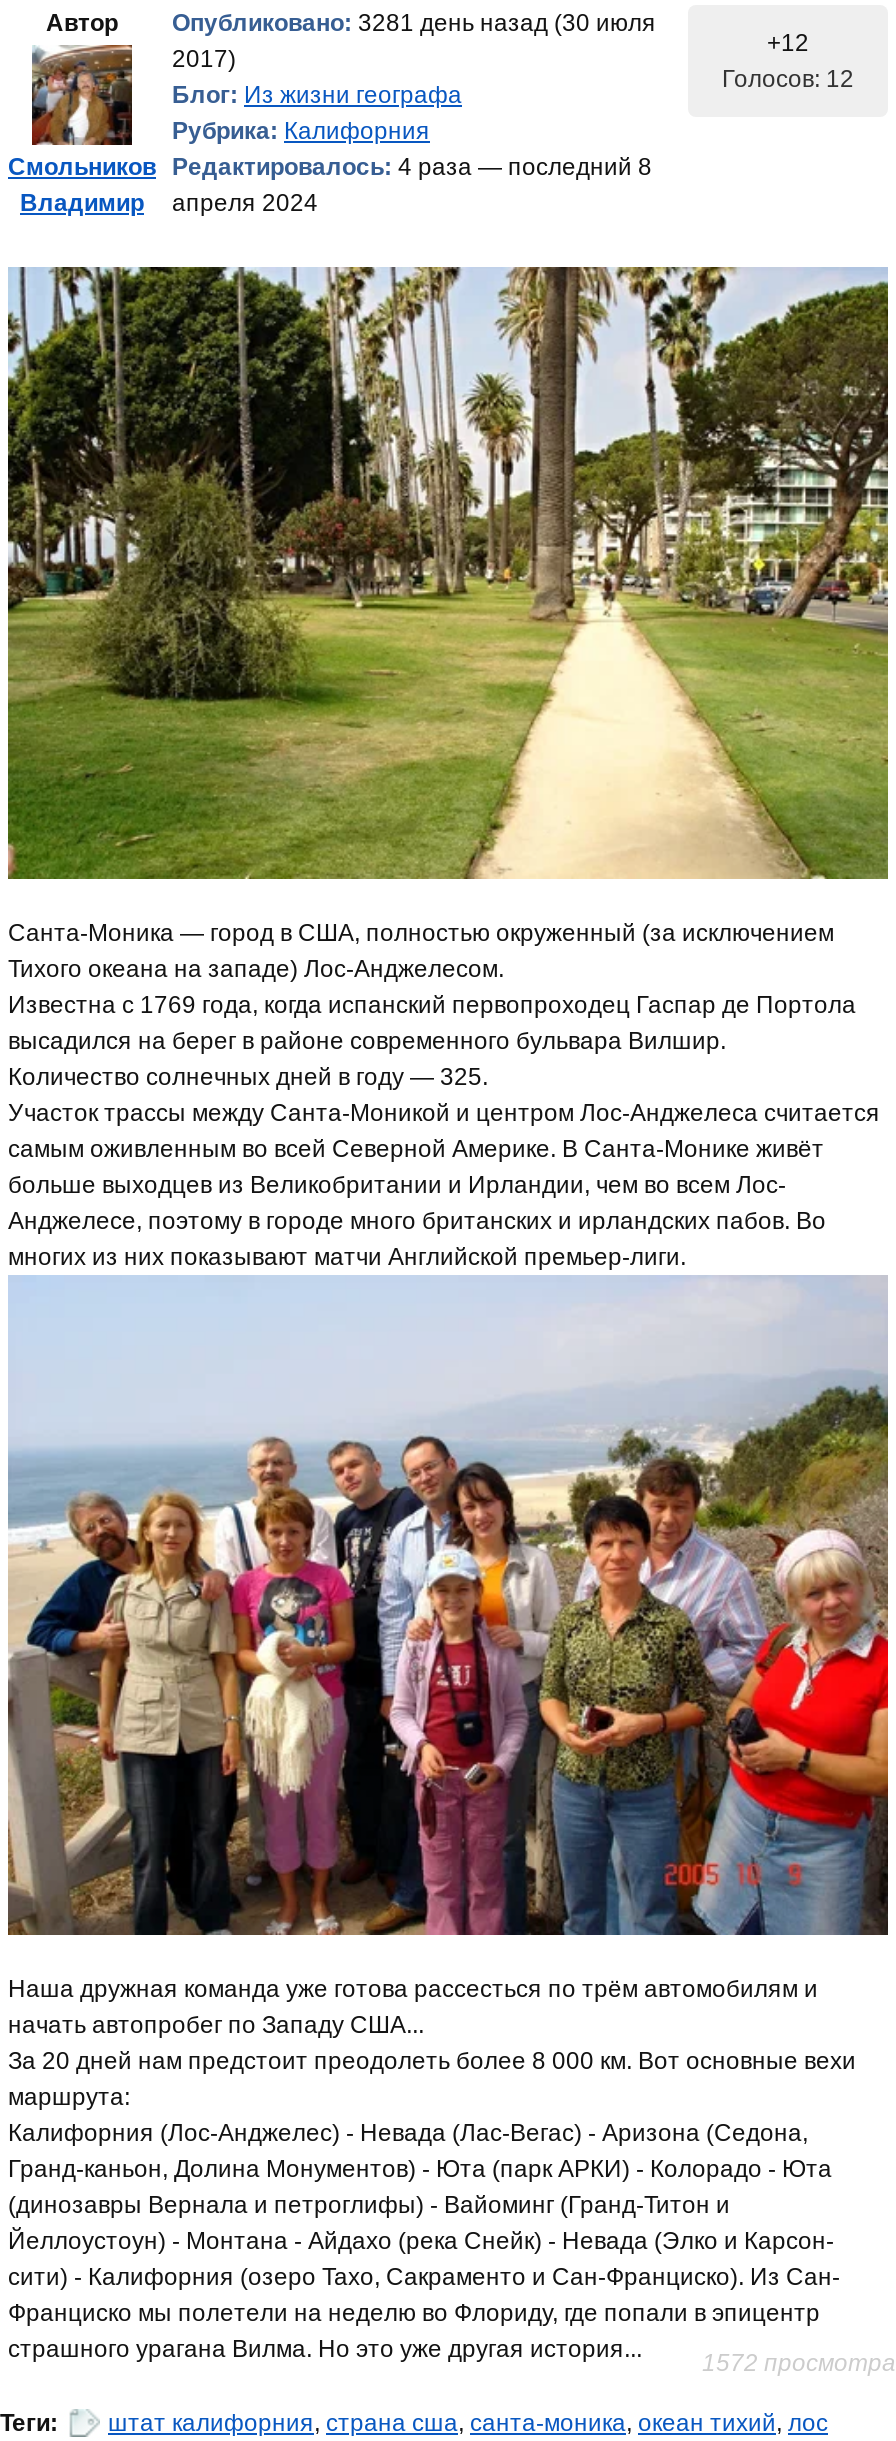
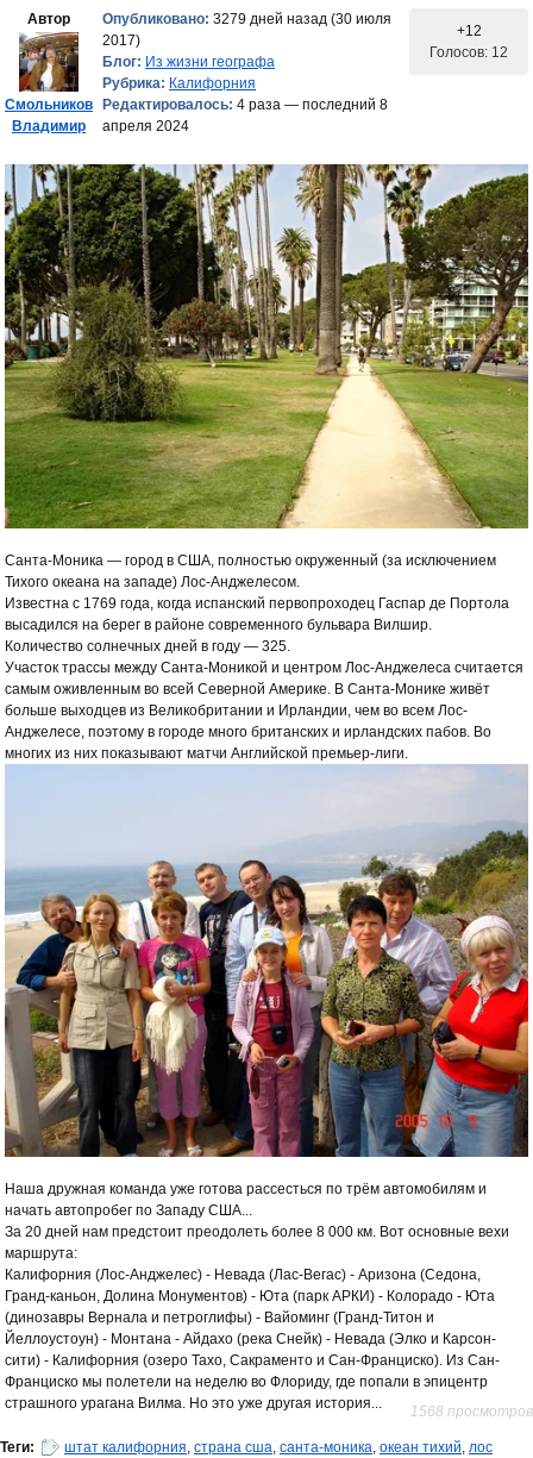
[172,9,656,37] Опубликовано: 3281 день назад (30 июля -> [102,11,391,27] Опубликовано: 3279 дней назад (30 июля
[702,2349,896,2377] 1572 просмотра -> [410,1403,533,1420] 1568 просмотров

